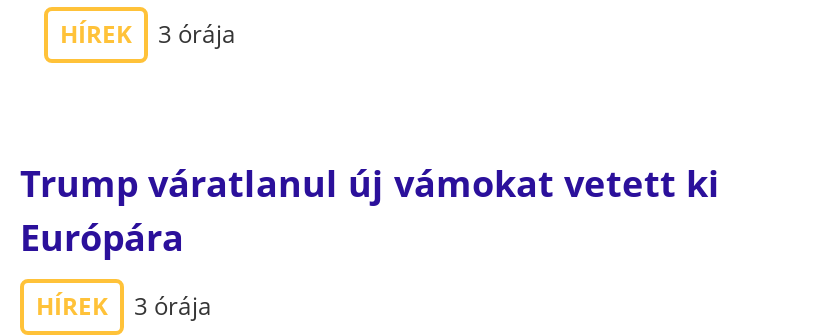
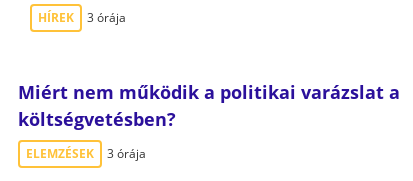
[20,159,720,261] Trump váratlanul új vámokat vetett ki | Európára -> [18,80,400,131] Miért nem működik a politikai varázslat a | költségvetésben?
[36,289,108,323] HÍREK -> [26,145,94,162] ELEMZÉSEK

